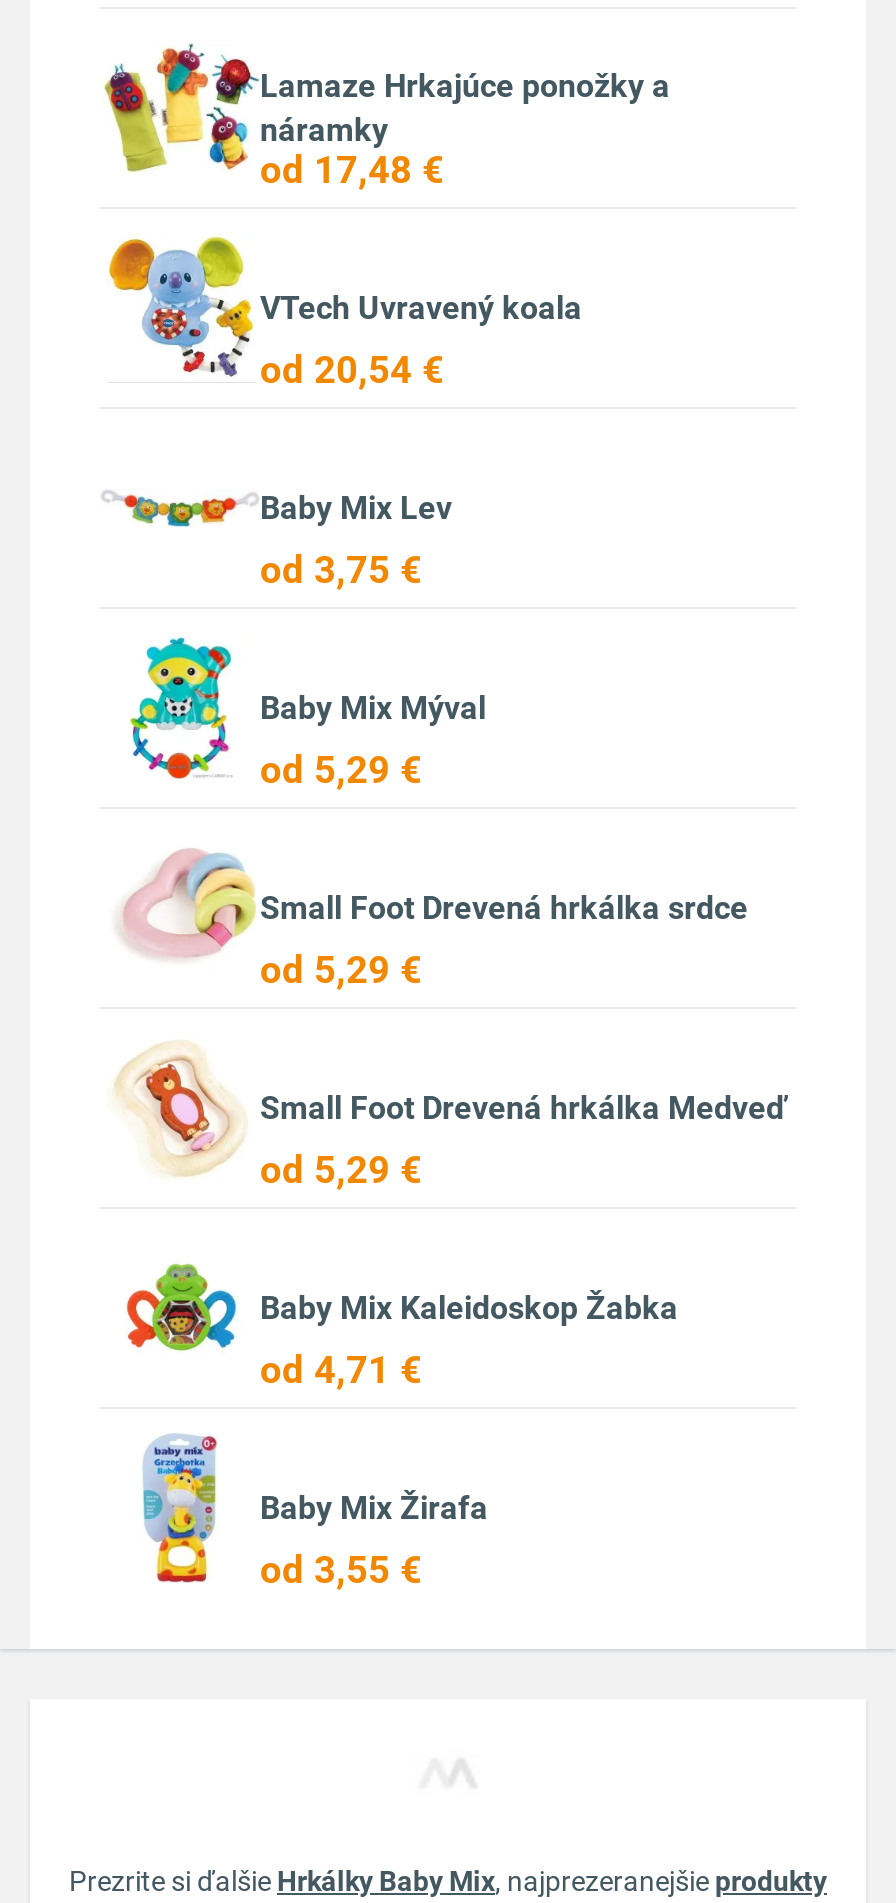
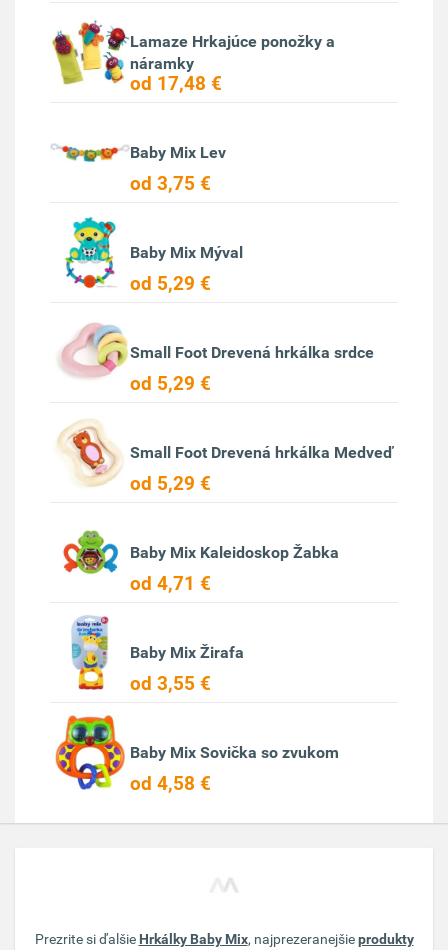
[106,235,582,393] [image] | VTech Uvravený koala | od 20,54 € -> none
moved [128,488,786,1593] -> [64,142,393,695]: [image] | Baby Mix Lev | od 3,75 € | ... | Baby Mix Žirafa | od 3,55 €
none -> [54,714,339,795] [image] | Baby Mix Sovička so zvukom | od 4,58 €

